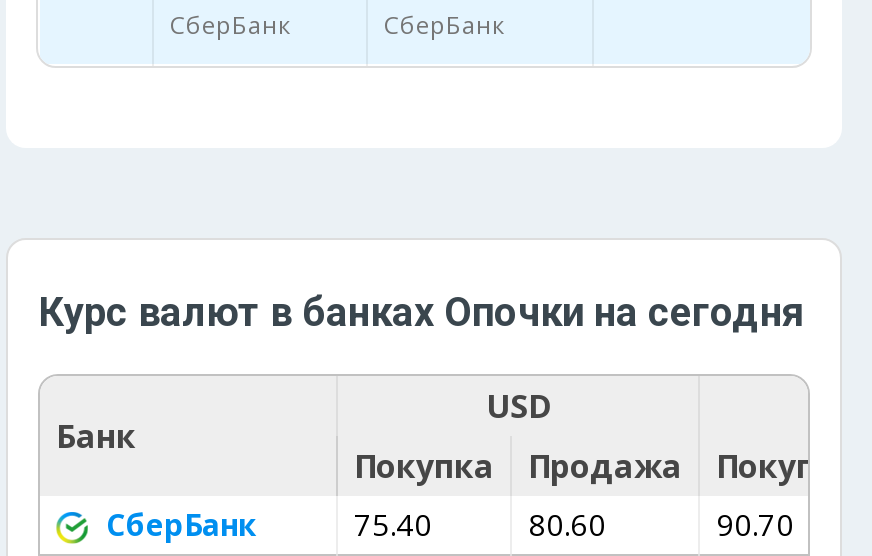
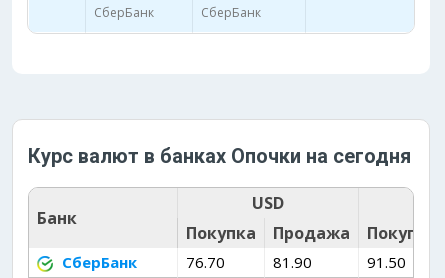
[354,505,432,545] 75.40 -> [186,252,225,272] 76.70
[528,505,606,545] 80.60 -> [273,252,312,272] 81.90
[716,505,794,545] 90.70 -> [367,252,406,272] 91.50

